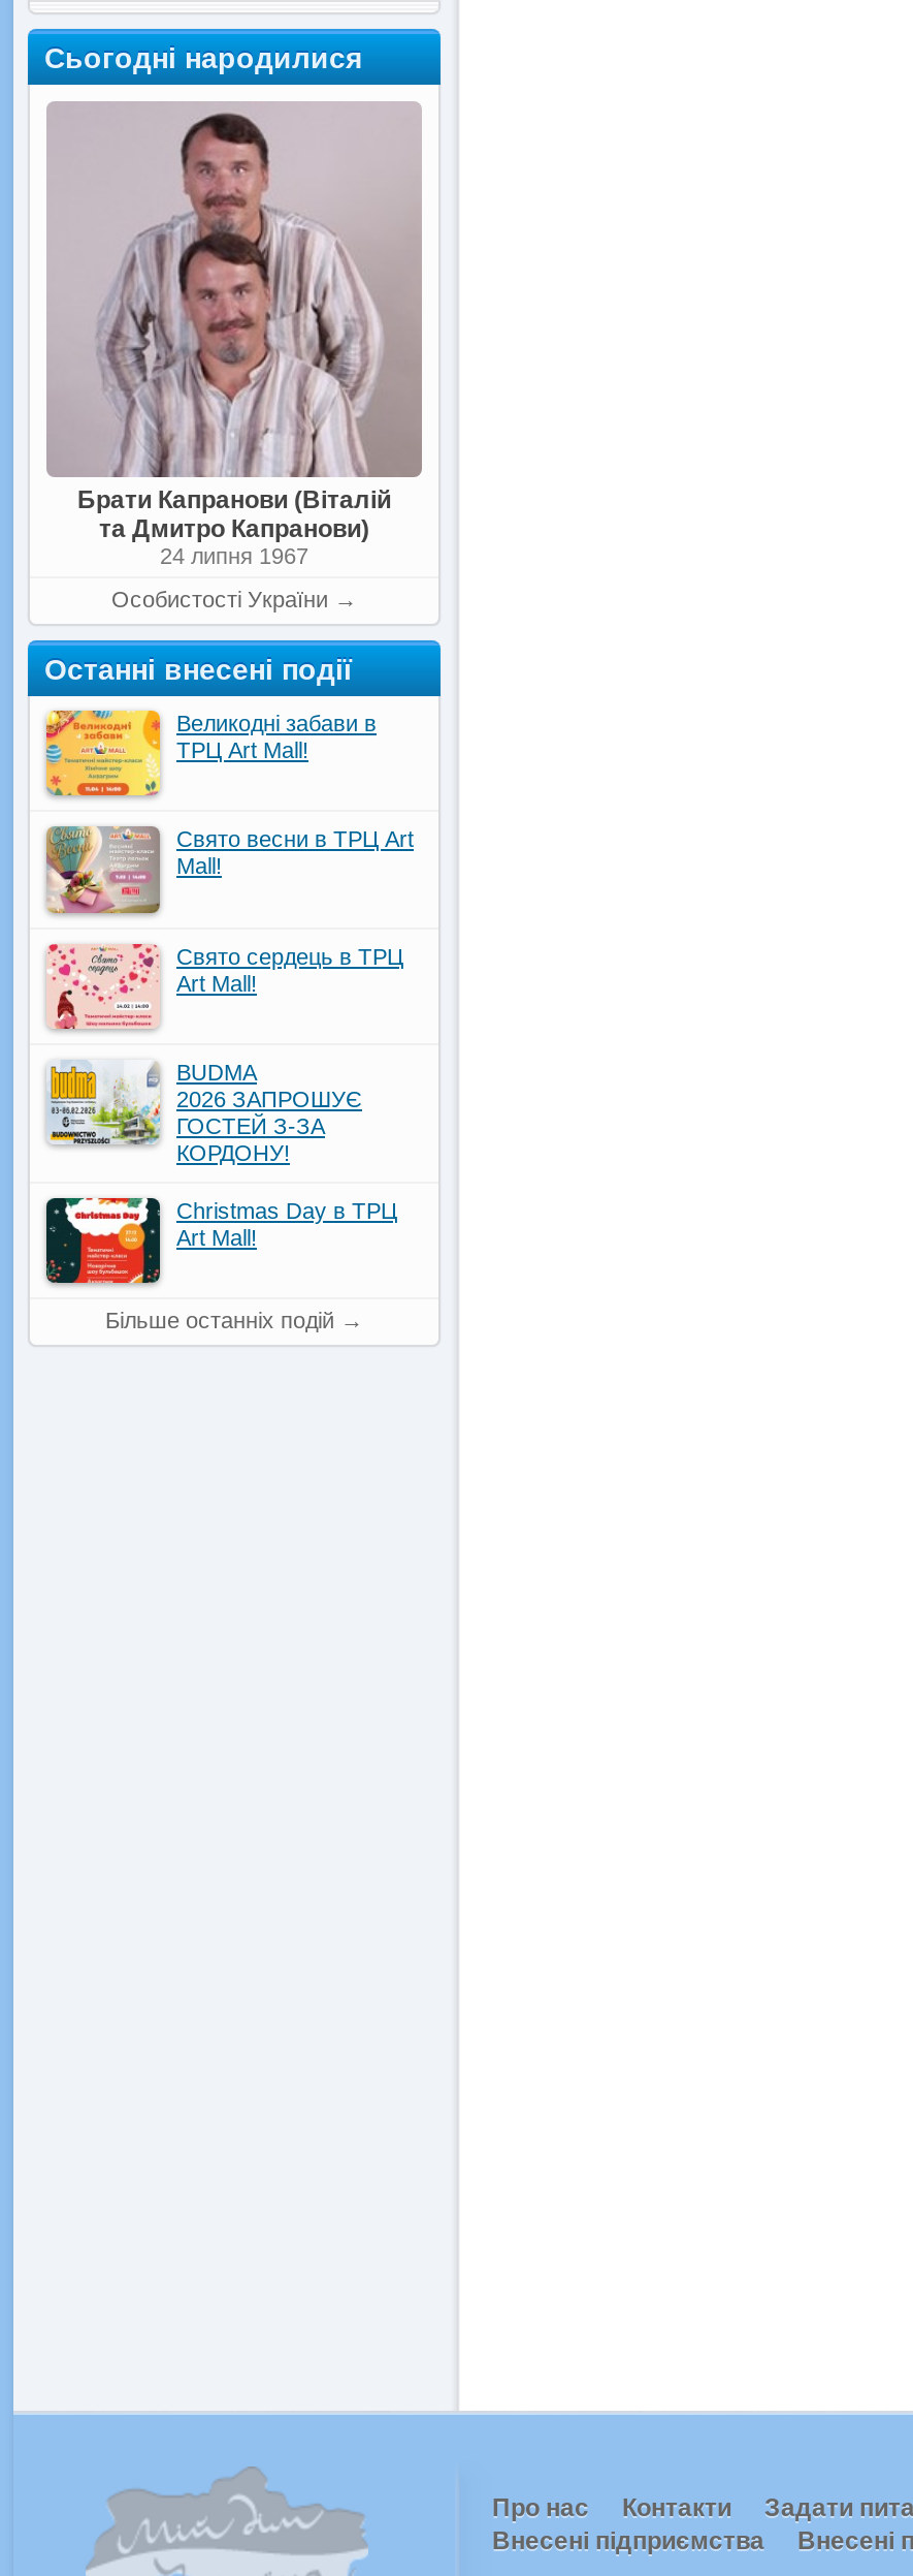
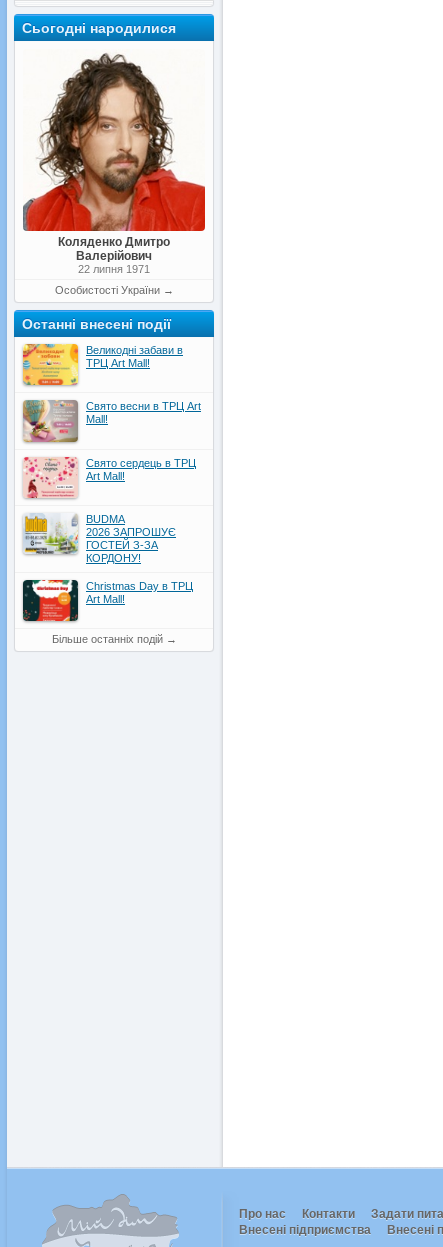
[46,101,424,568] [image] | Брати Капранови (Віталій | та Дмитро Капранови) | 24 липня 1967 -> [23,50,206,275] [image] | Коляденко Дмитро | Валерійович | 22 липня 1971

